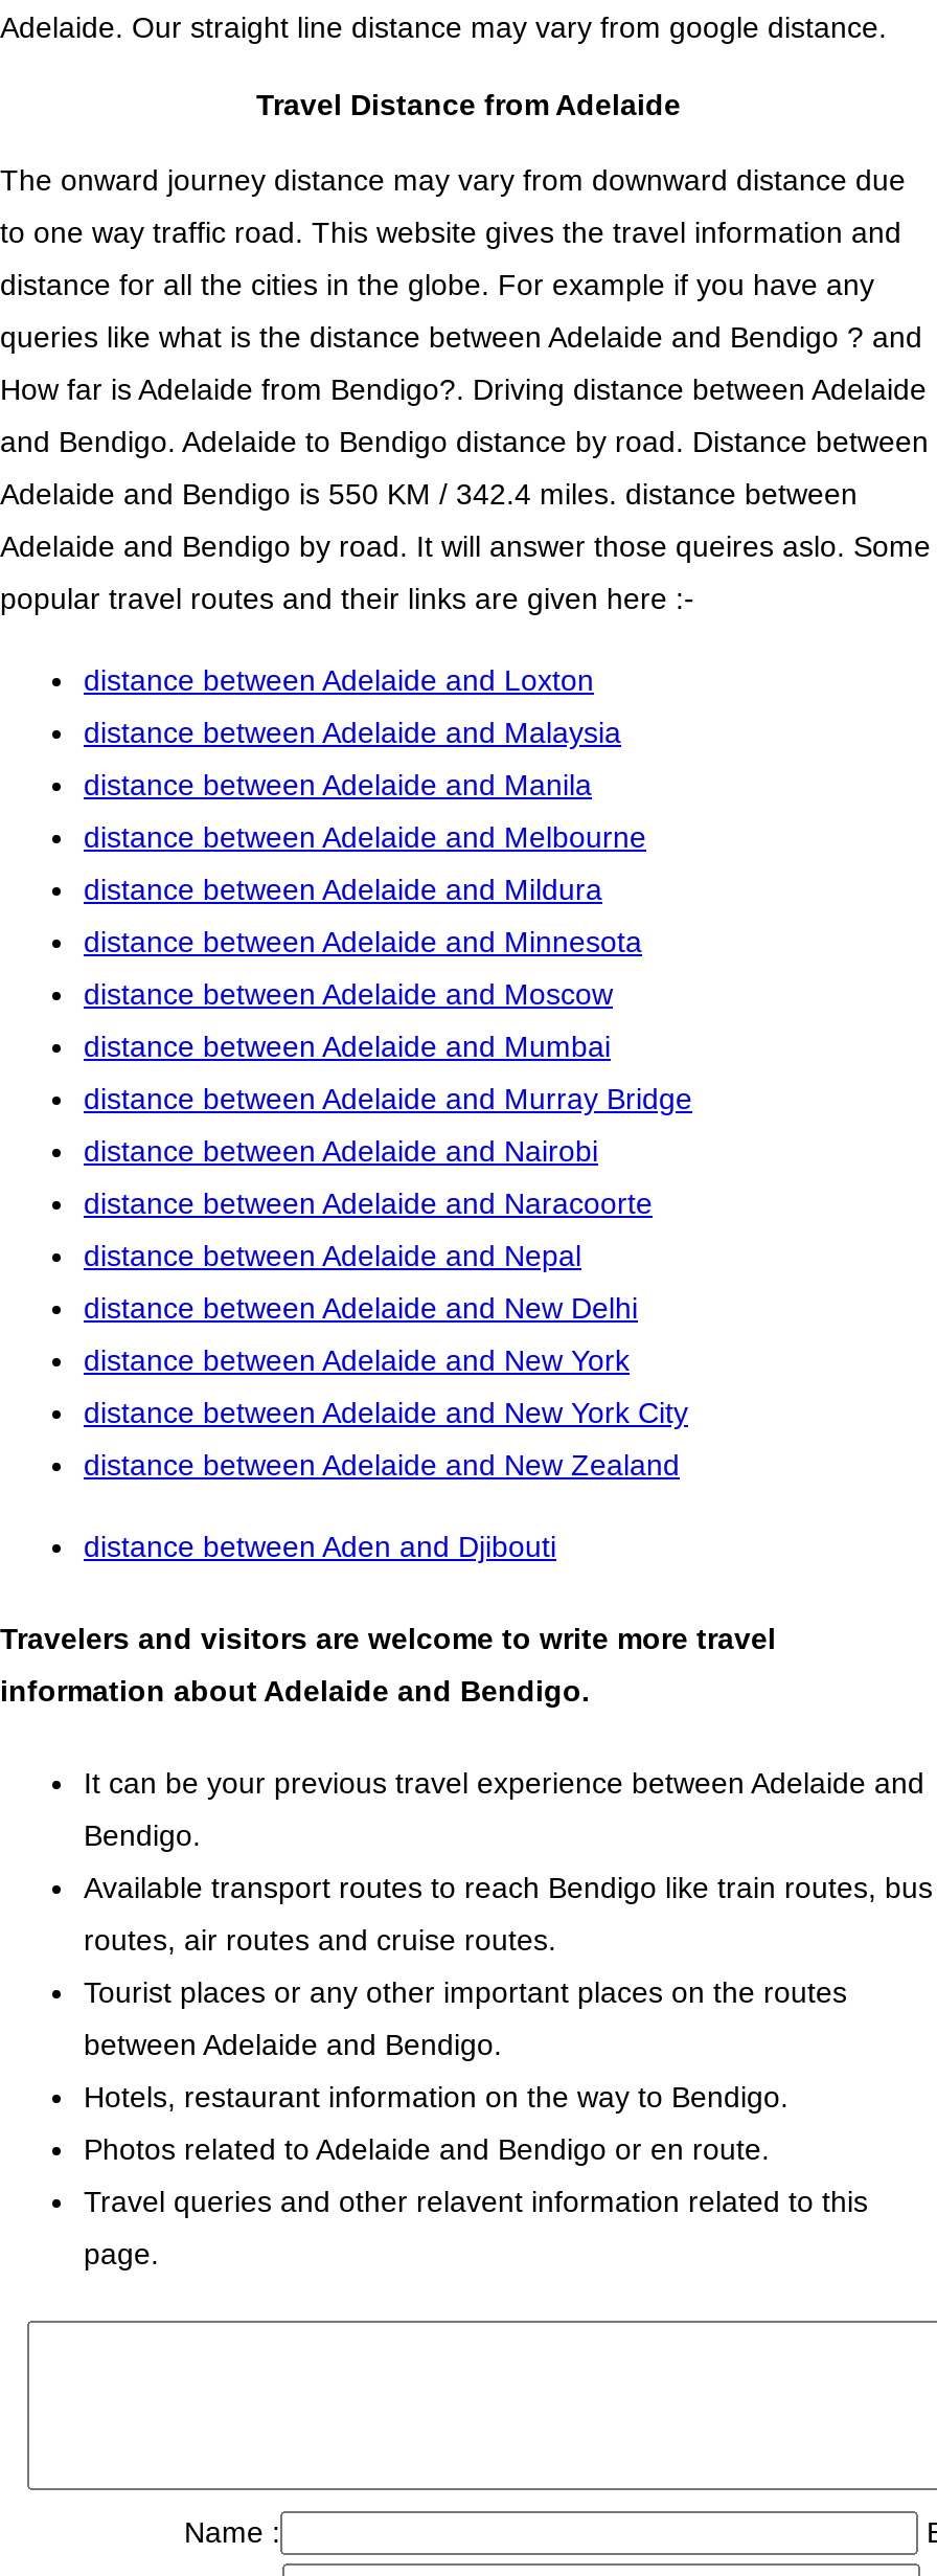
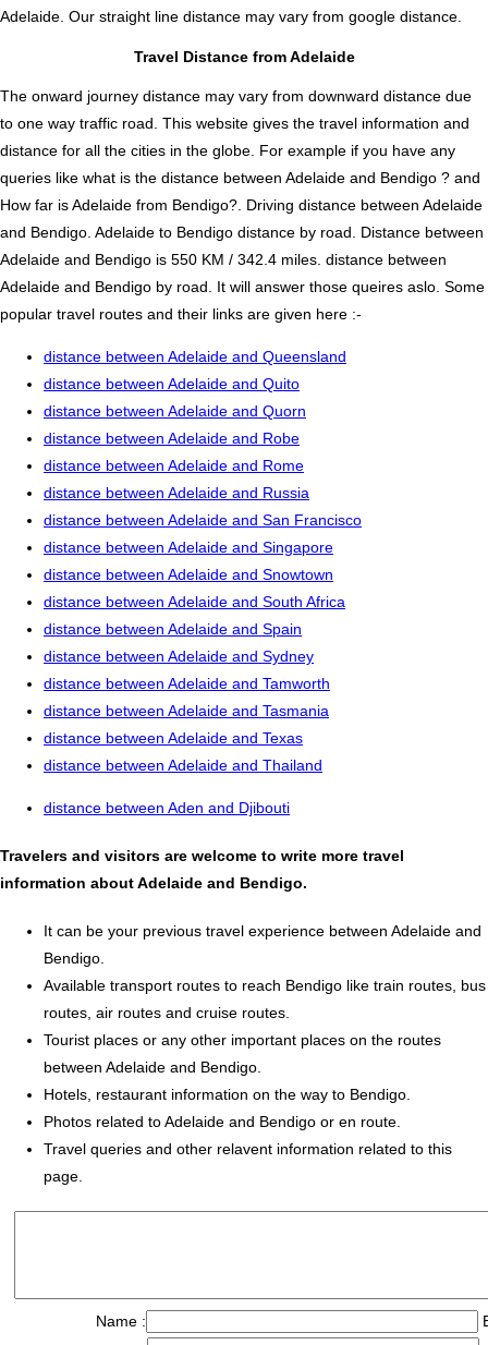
[84,664,594,698] distance between Adelaide and Loxton -> [44,348,346,366] distance between Adelaide and Queensland
[84,717,621,750] distance between Adelaide and Malaysia -> [44,375,300,393] distance between Adelaide and Quito
[84,769,592,802] distance between Adelaide and Manila -> [44,403,306,420] distance between Adelaide and Quorn
[84,821,646,855] distance between Adelaide and Melbourne -> [44,430,300,447] distance between Adelaide and Robe
[84,873,602,907] distance between Adelaide and Mildura -> [44,457,304,475] distance between Adelaide and Rome
[84,926,642,959] distance between Adelaide and Minnesota -> [44,484,309,502] distance between Adelaide and Russia
[84,978,613,1012] distance between Adelaide and Moscow -> [44,512,362,529] distance between Adelaide and San Francisco
[84,1030,611,1064] distance between Adelaide and Mumbai -> [44,539,333,556] distance between Adelaide and Singapore
[84,1083,692,1116] distance between Adelaide and Murray Bridge -> [44,566,333,584] distance between Adelaide and Snowtown
[84,1135,598,1169] distance between Adelaide and Nairobi -> [44,593,345,611] distance between Adelaide and South Africa
[84,1187,653,1221] distance between Adelaide and Naracoorte -> [44,621,302,638] distance between Adelaide and Spain
[84,1240,581,1273] distance between Adelaide and Nepal -> [44,648,314,665] distance between Adelaide and Sydney
[84,1292,638,1325] distance between Adelaide and New Delhi -> [44,675,330,693] distance between Adelaide and Tamworth
[84,1344,630,1378] distance between Adelaide and New York -> [44,702,329,720] distance between Adelaide and Tasmania
[84,1397,688,1430] distance between Adelaide and New York City -> [44,730,303,747] distance between Adelaide and Texas
[84,1449,680,1482] distance between Adelaide and New Zealand -> [44,757,322,774] distance between Adelaide and Thailand

